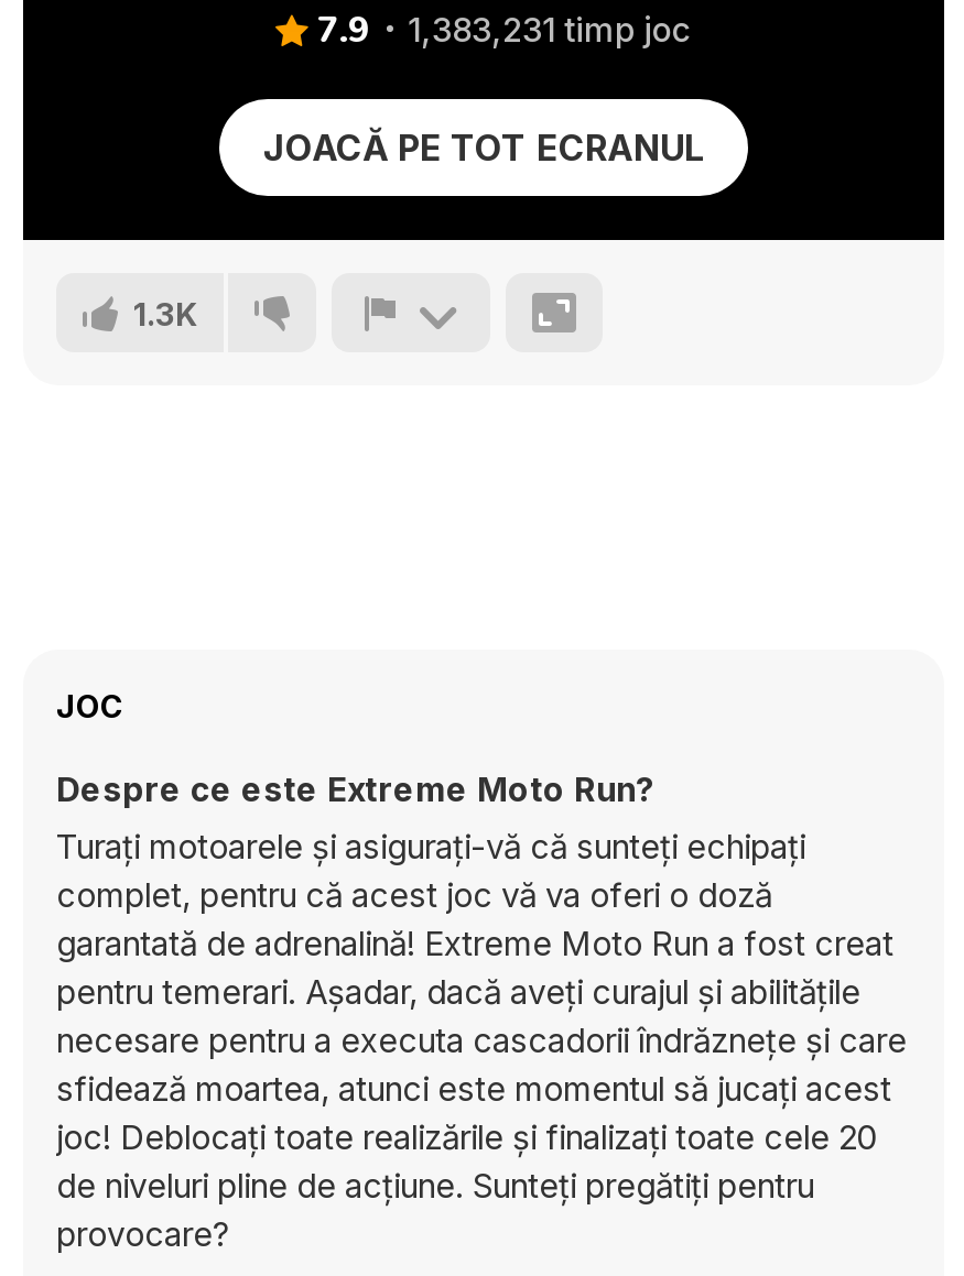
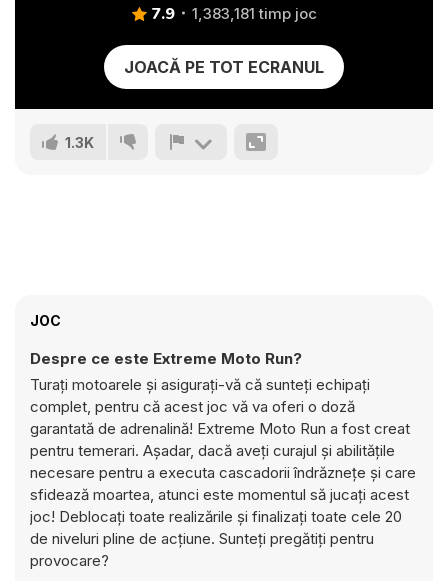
[317,7,692,55] 7.9 1,383,231 timp joc -> [150,3,316,25] 7.9 1,383,181 timp joc

